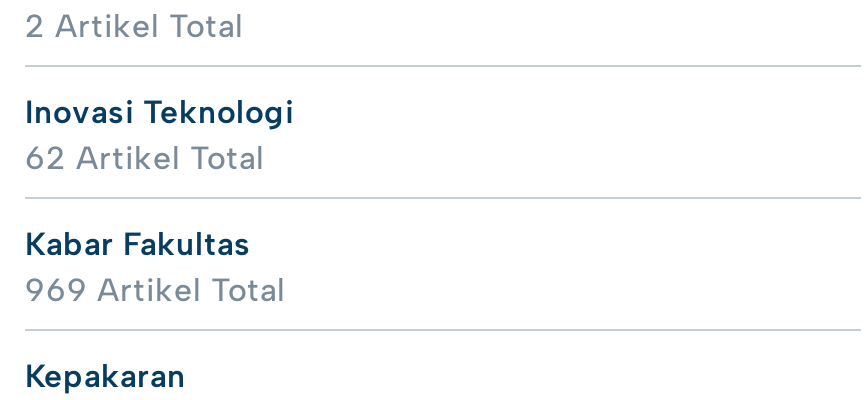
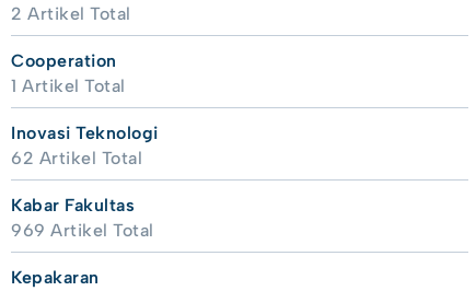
none -> [11,51,125,97] Cooperation | 1 Artikel Total

